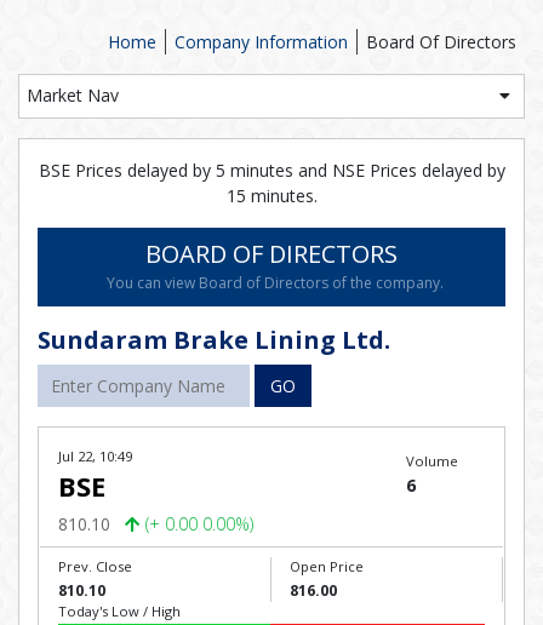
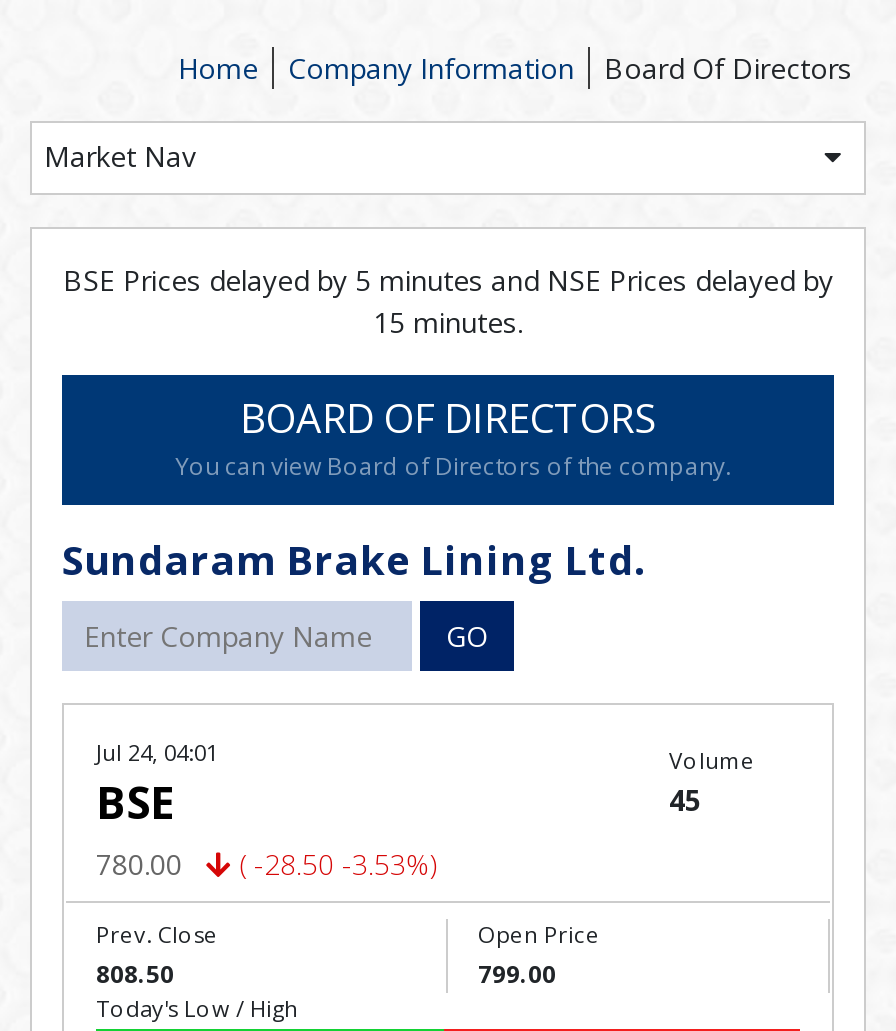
[58,447,132,465] Jul 22, 10:49 -> [96,737,218,767] Jul 24, 04:01
[405,474,415,497] 6 -> [669,781,701,819] 45
[58,512,110,535] 810.10 -> [96,845,182,883] 780.00
[145,512,253,535] (+ 0.00 0.00%) -> [240,845,436,883] ( -28.50 -3.53%)
[58,580,105,601] 810.10 -> [96,957,174,991] 808.50
[290,580,337,601] 816.00 -> [478,957,556,991] 799.00

